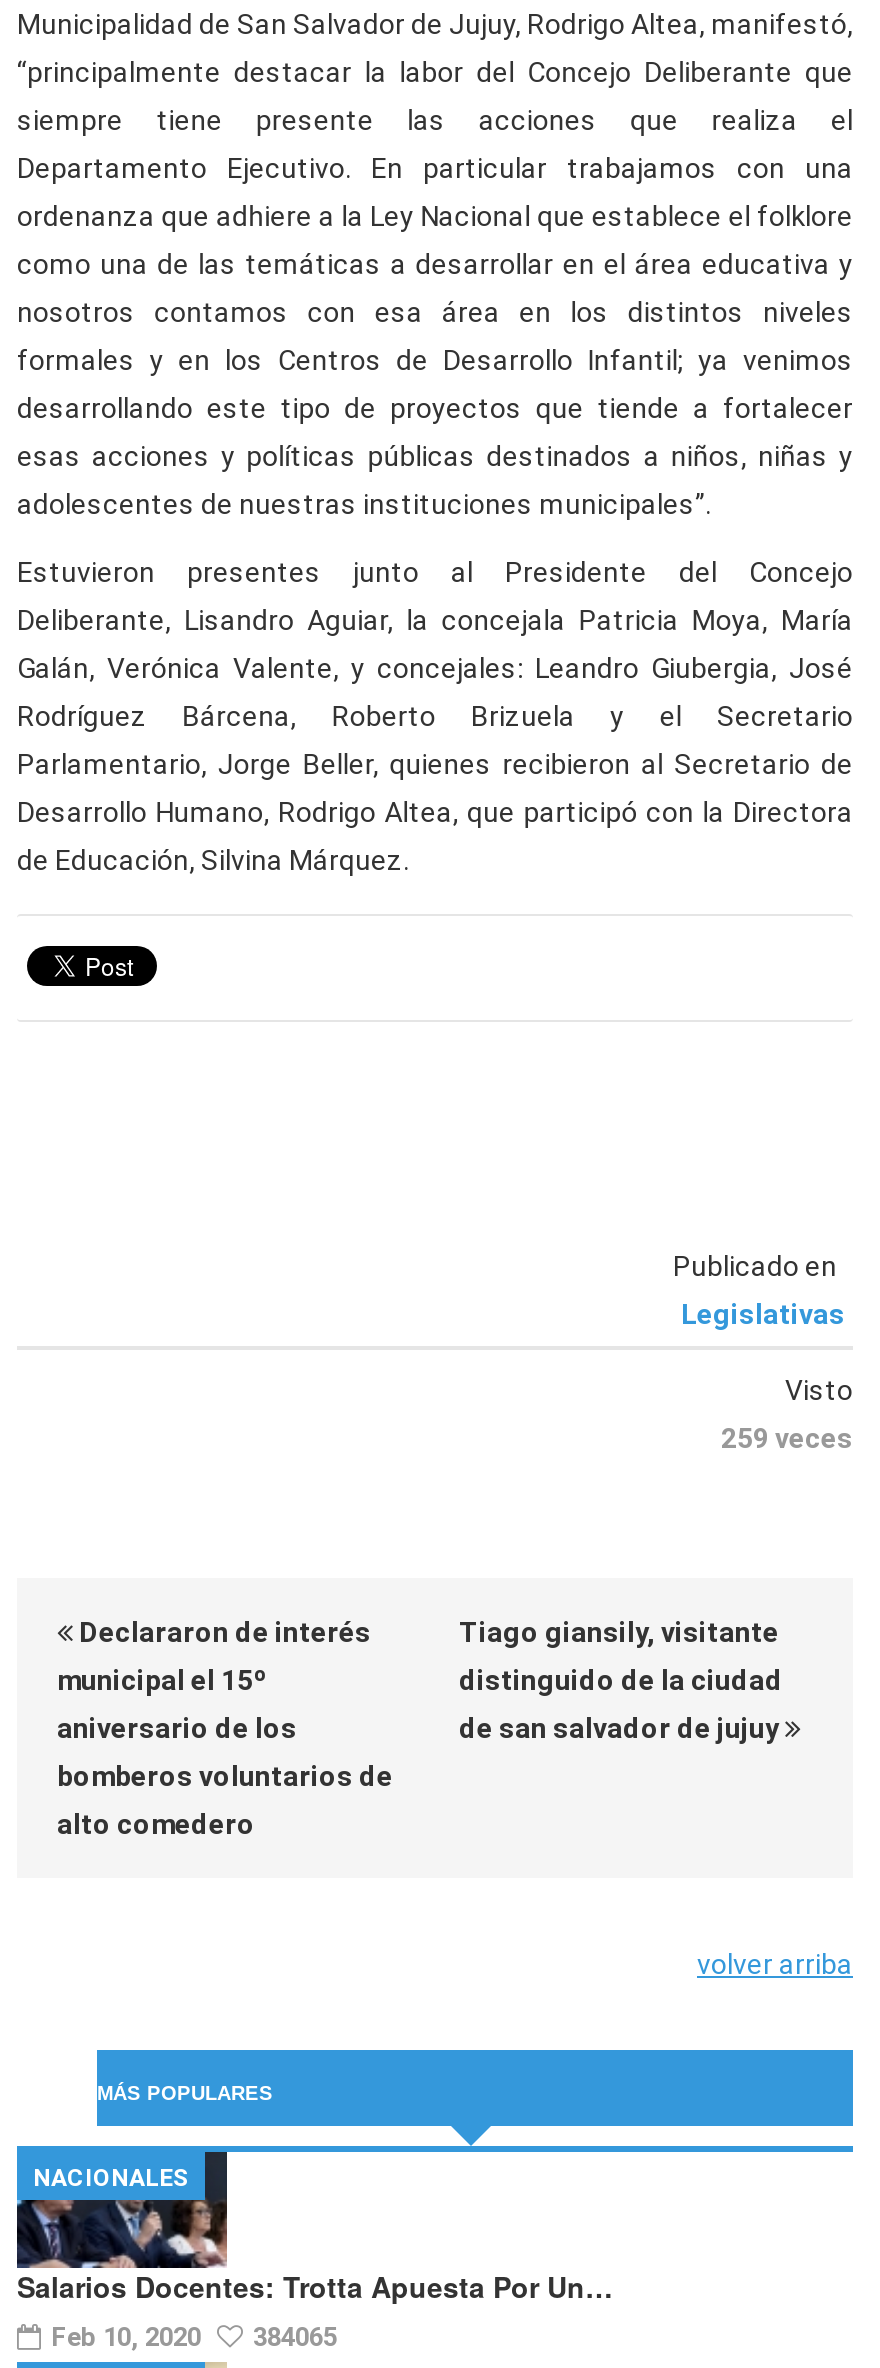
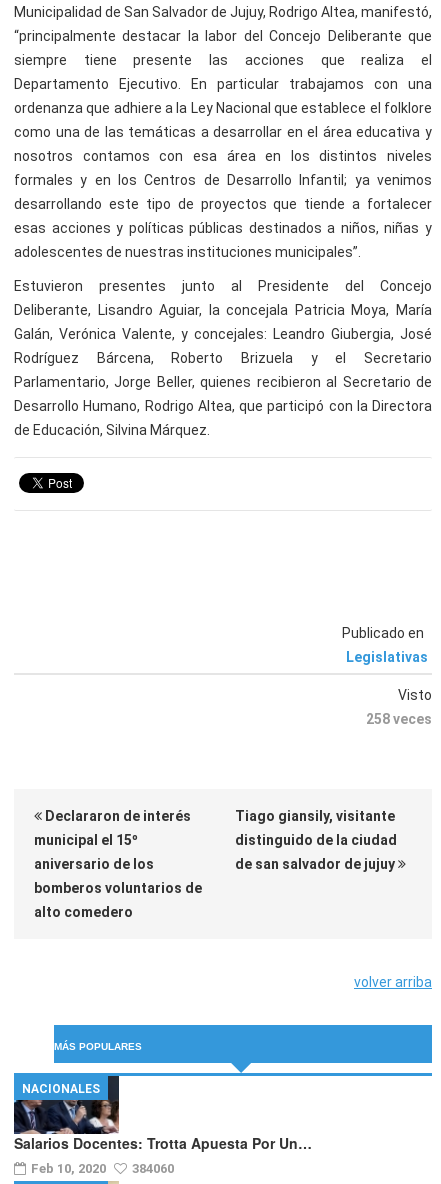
[721,1421,853,1453] 259 veces -> [366,711,432,727] 258 veces
[51,2323,337,2353] Feb 10, 2020 384065 -> [31,1161,174,1176] Feb 10, 2020 384060

